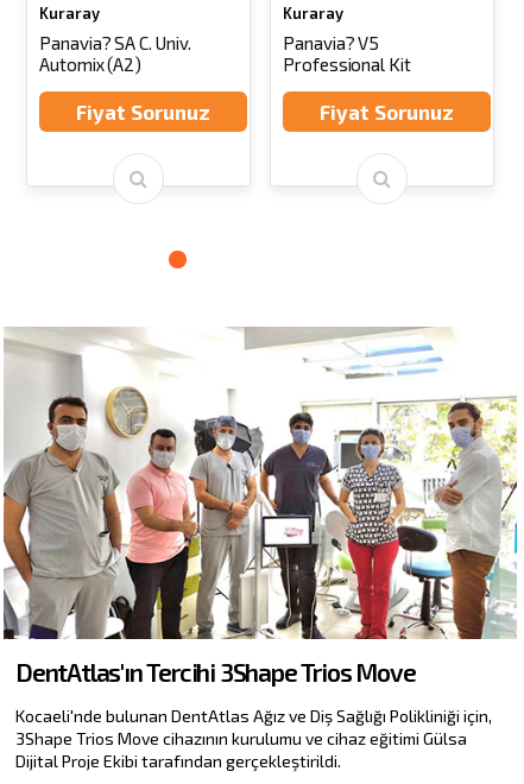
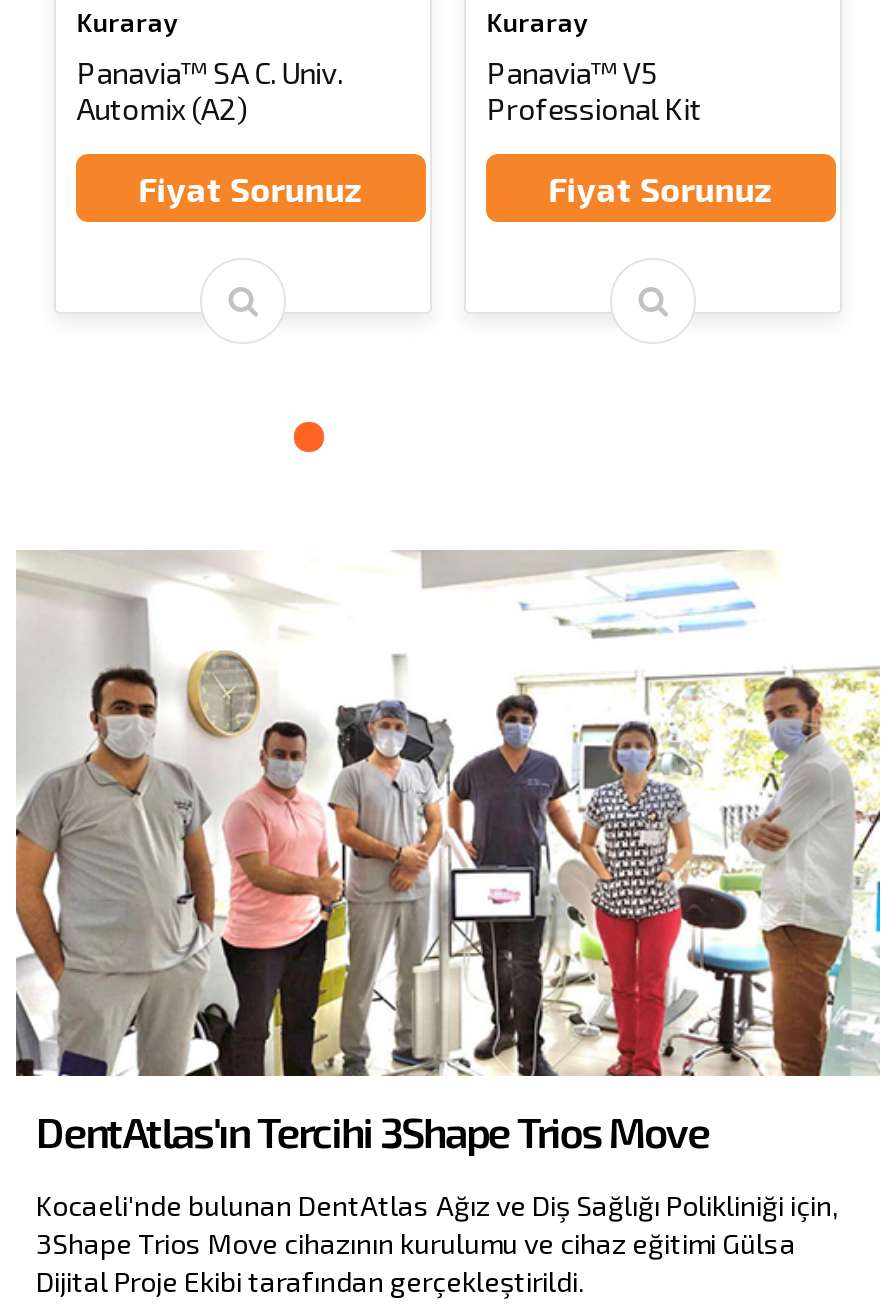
[39,32,192,53] Panavia? SA C. Univ. -> [76,54,343,90] Panavia™ SA C. Univ.
[283,32,379,53] Panavia? V5 -> [486,54,658,90] Panavia™ V5

